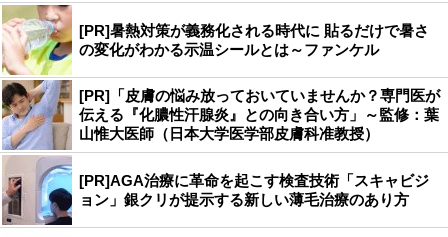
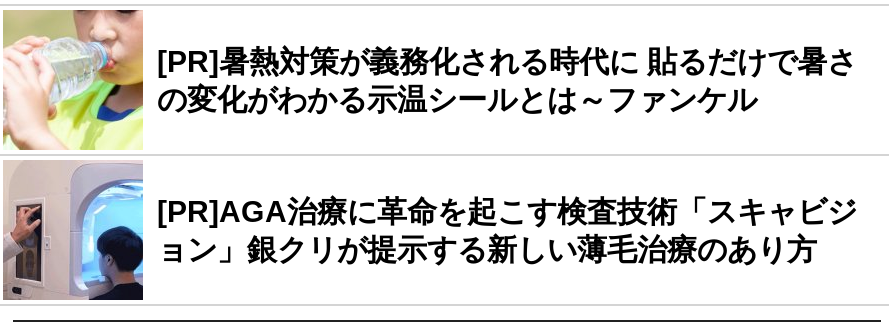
[3,80,440,150] [image] | [PR]「皮膚の悩み放っておいていませんか？専門医が | 伝える『化膿性汗腺炎』との向き合い方」～監修：葉 | 山惟大医師（日本大学医学部皮膚科准教授） -> none

